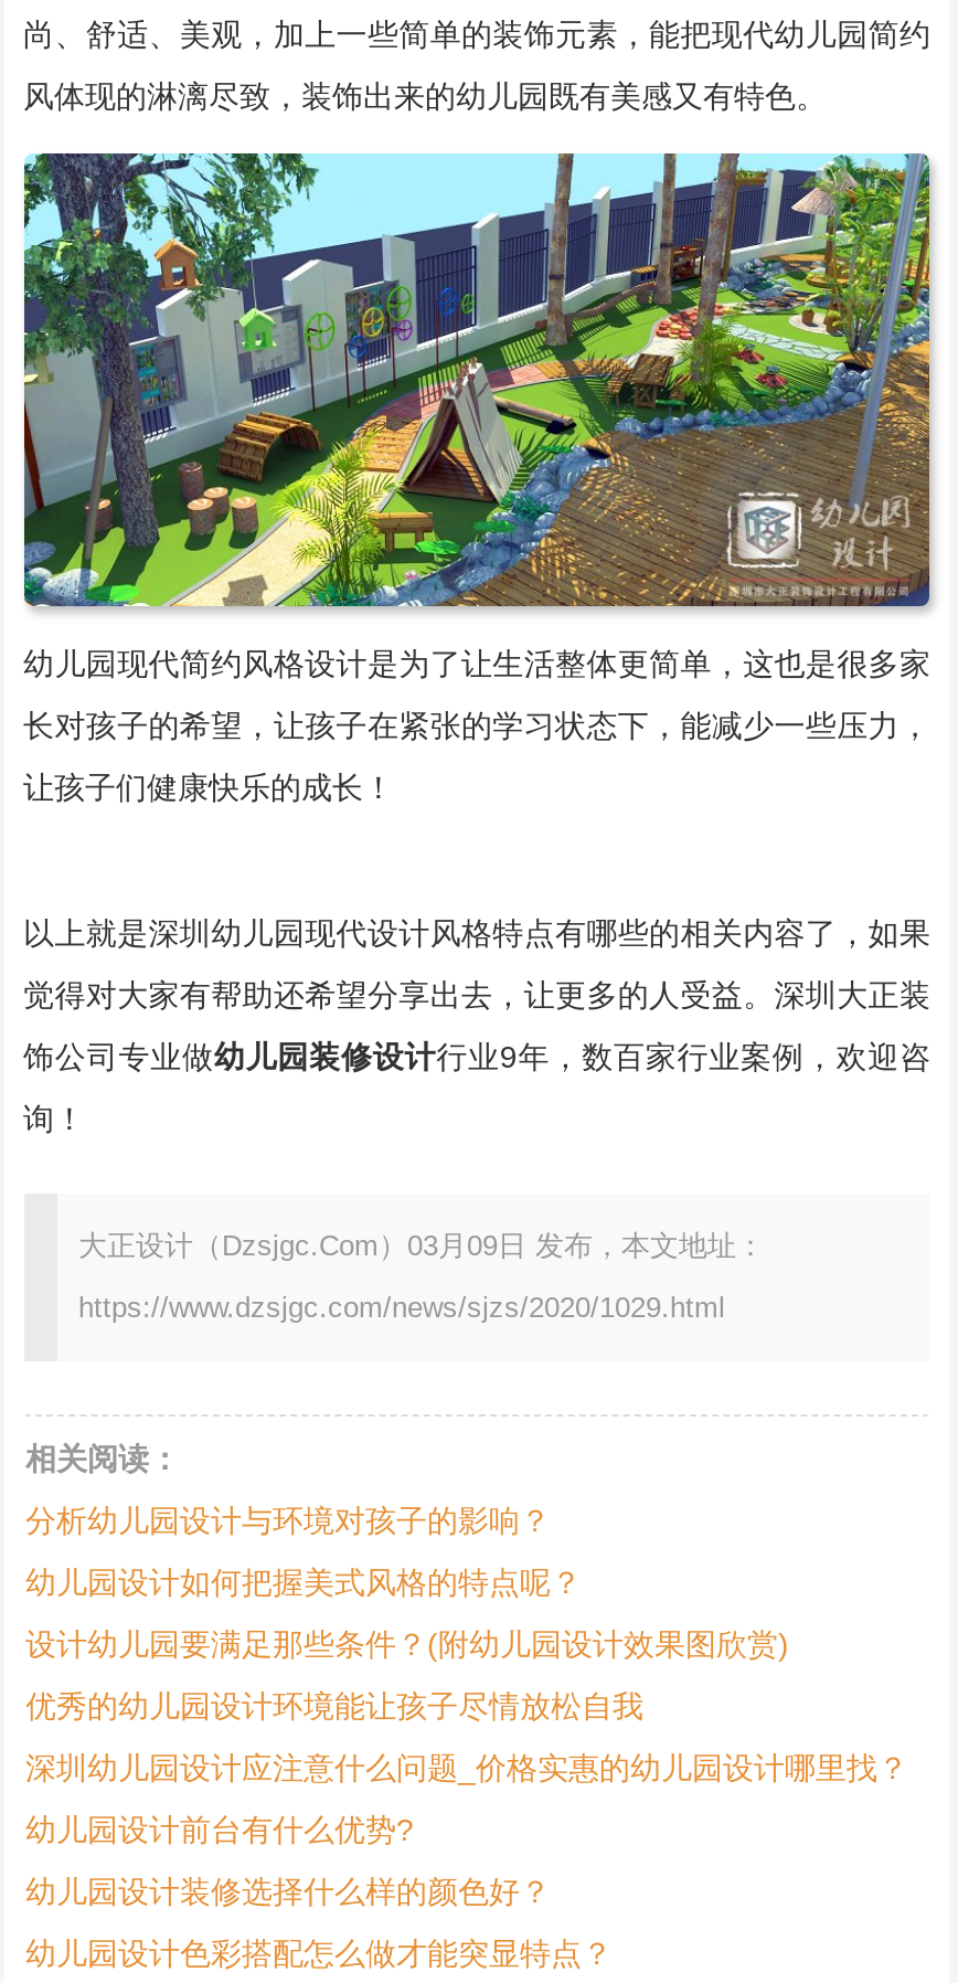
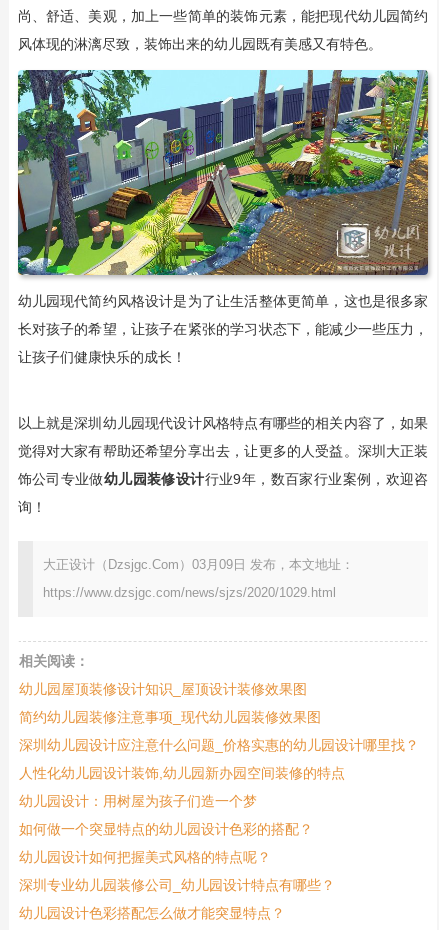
[25,1504,789,1725] 分析幼儿园设计与环境对孩子的影响？ | 设计幼儿园要满足那些条件？(附幼儿园设计效果图欣赏) | 优秀的幼儿园设计环境能让孩子尽情放松自我 -> [18,681,320,725] 幼儿园屋顶装修设计知识_屋顶设计装修效果图 | 简约幼儿园装修注意事项_现代幼儿园装修效果图
moved [25,1566,582,1601] -> [18,849,270,865]: 幼儿园设计如何把握美式风格的特点呢？
moved [25,1751,908,1786] -> [18,737,418,753]: 深圳幼儿园设计应注意什么问题_价格实惠的幼儿园设计哪里找？
[25,1813,551,1910] 幼儿园设计前台有什么优势? | 幼儿园设计装修选择什么样的颜色好？ -> [18,765,344,893] 人性化幼儿园设计装饰,幼儿园新办园空间装修的特点 | 幼儿园设计：用树屋为孩子们造一个梦 | 如何做一个突显特点的幼儿园设计色彩的搭配？ | 深圳专业幼儿园装修公司_幼儿园设计特点有哪些？

